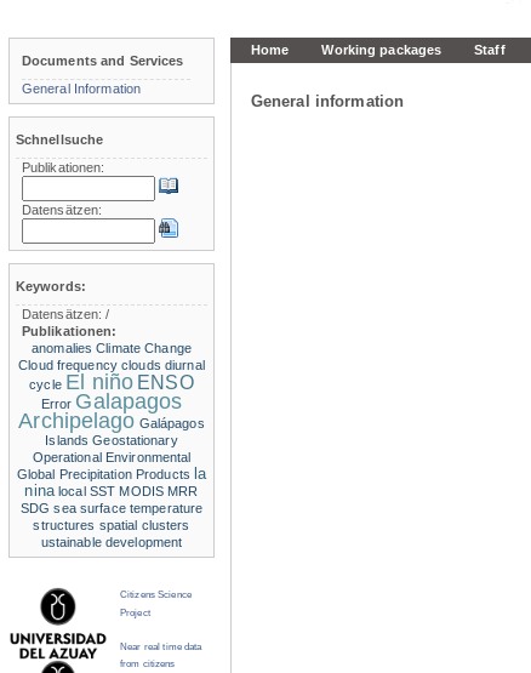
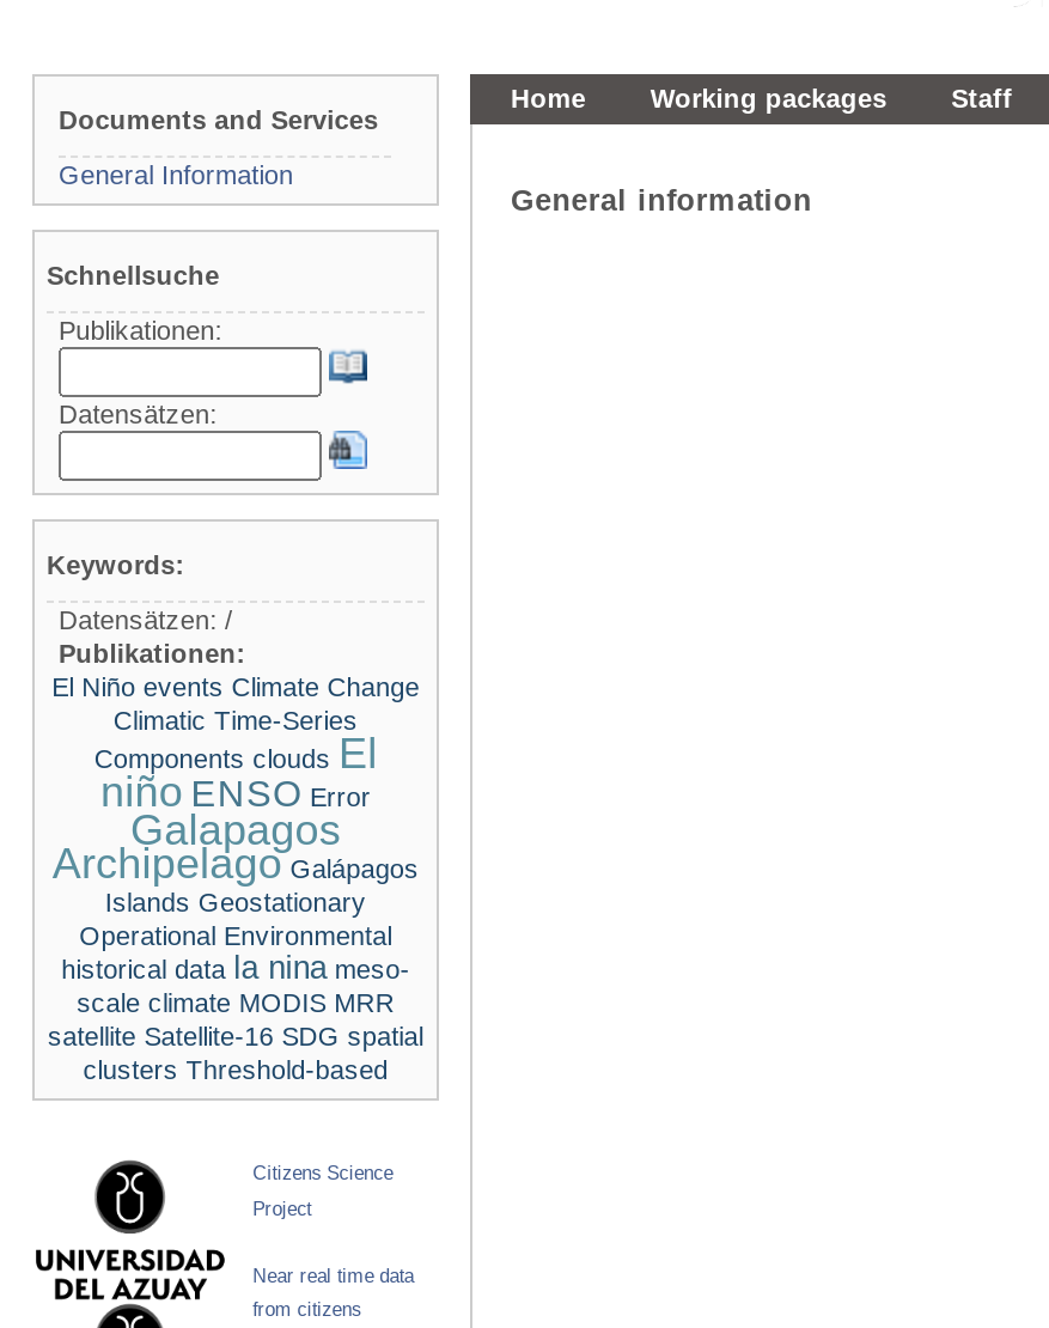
[18,341,205,414] anomalies Climate Change | Cloud frequency clouds diurnal | cycle El niño ENSO | Error Galapagos -> [52,673,419,855] El Niño events Climate Change | Climatic Time-Series | Components clouds El | niño ENSO Error | Galapagos
[16,465,207,550] Global Precipitation Products la | nina local SST MODIS MRR | SDG sea surface temperature | structures spatial clusters | ustainable development -> [48,950,423,1084] historical data la nina meso- | scale climate MODIS MRR | satellite Satellite-16 SDG spatial | clusters Threshold-based

